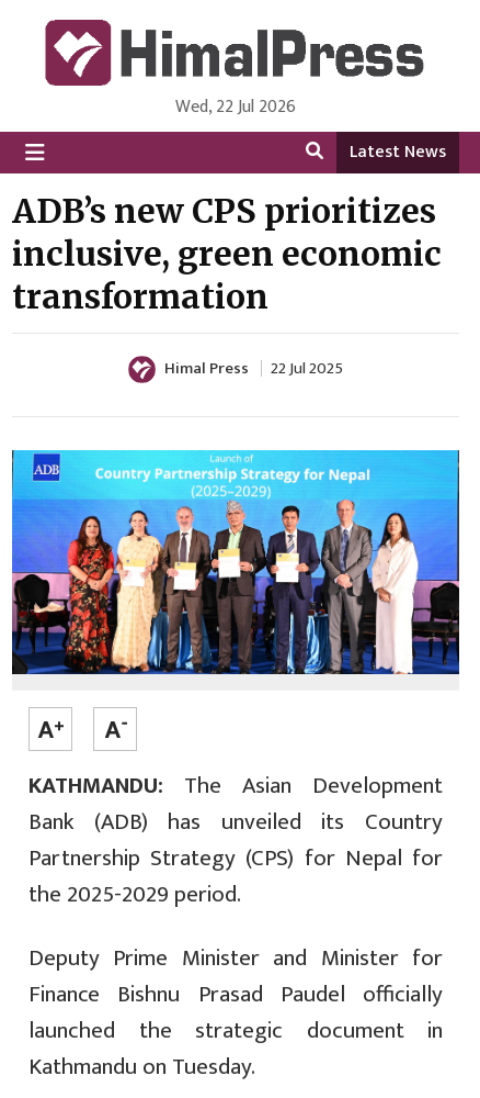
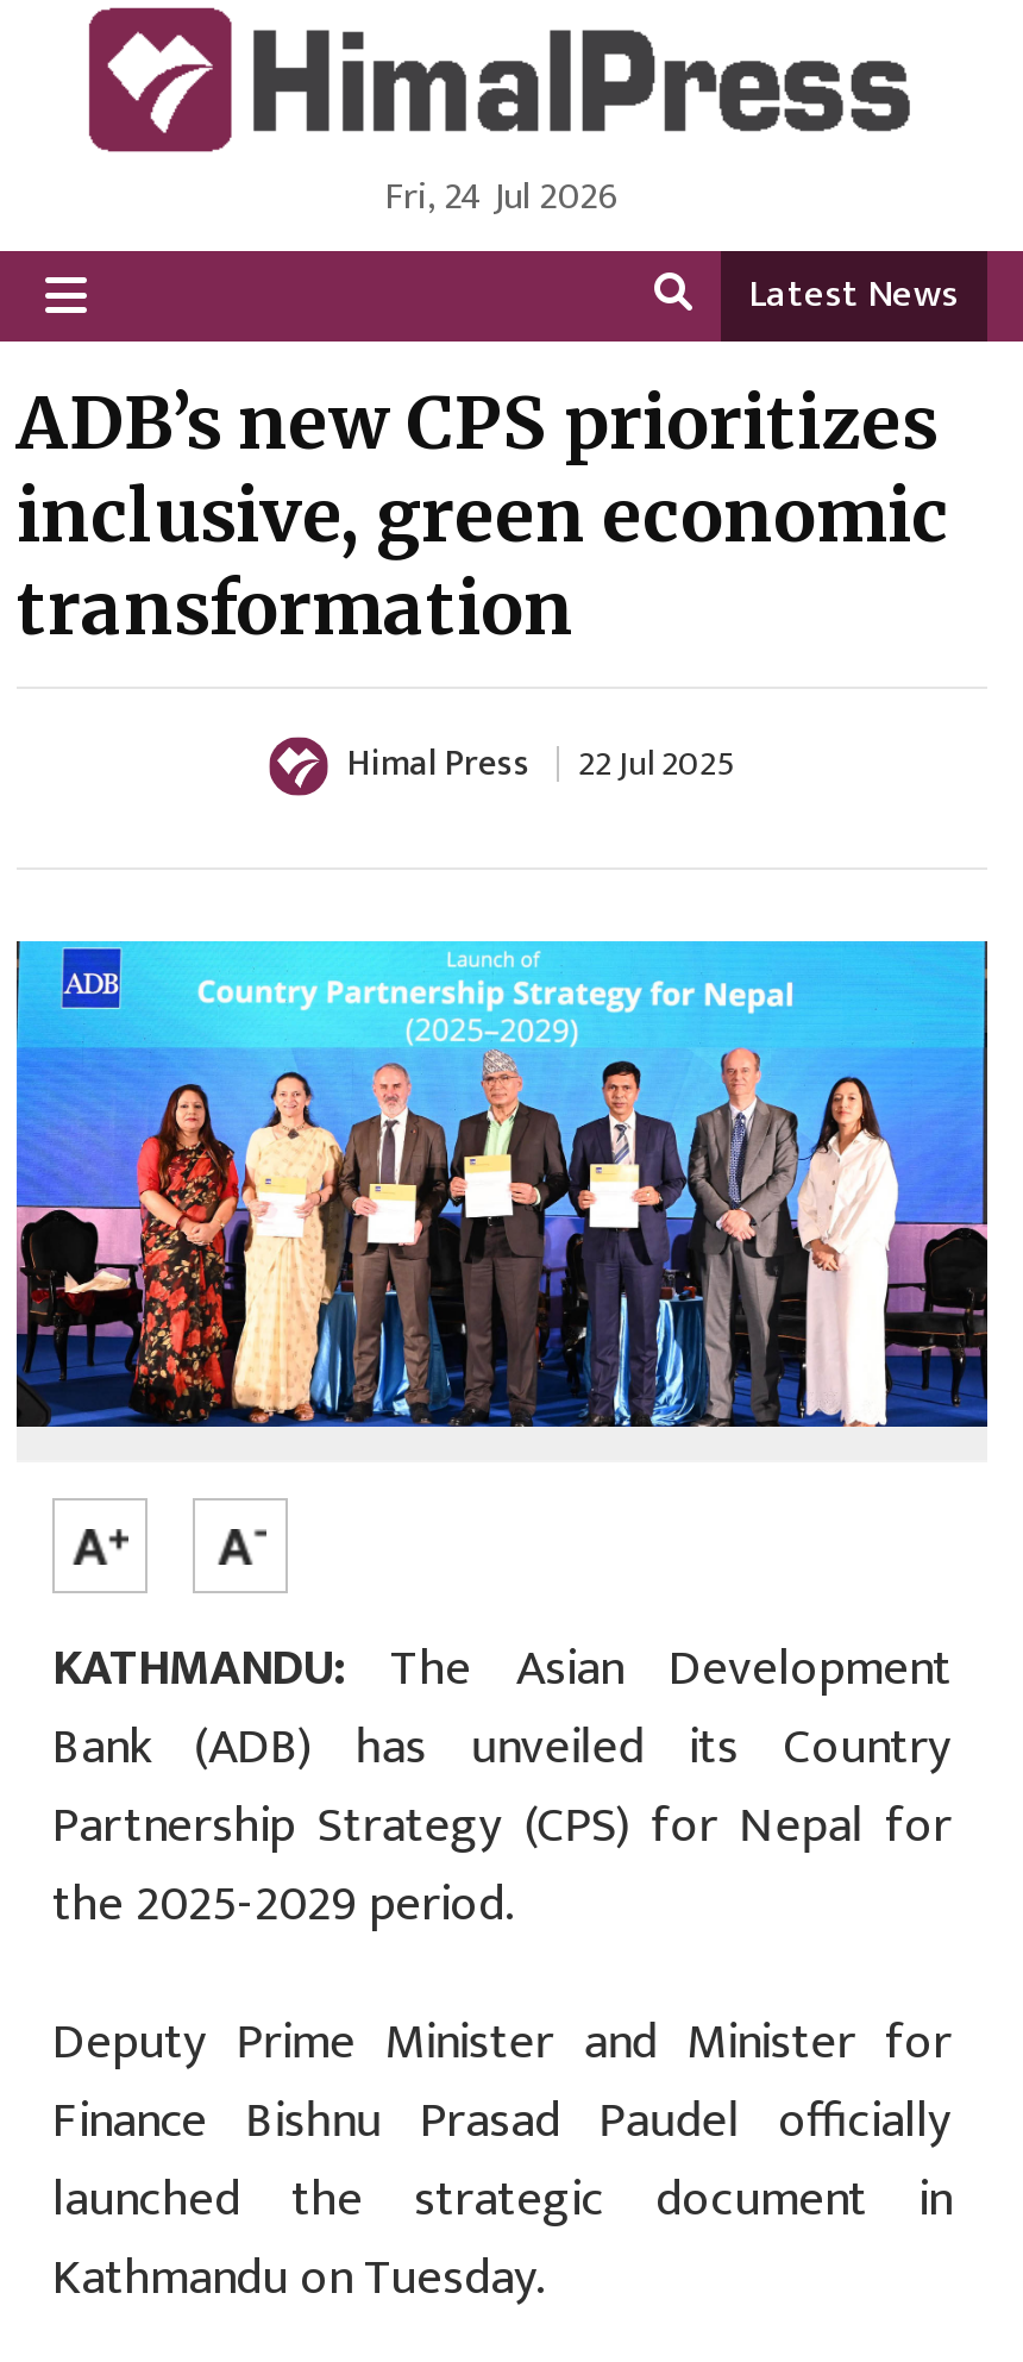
[175,93,296,122] Wed, 22 Jul 2026 -> [384,166,620,230] Fri, 24 Jul 2026

